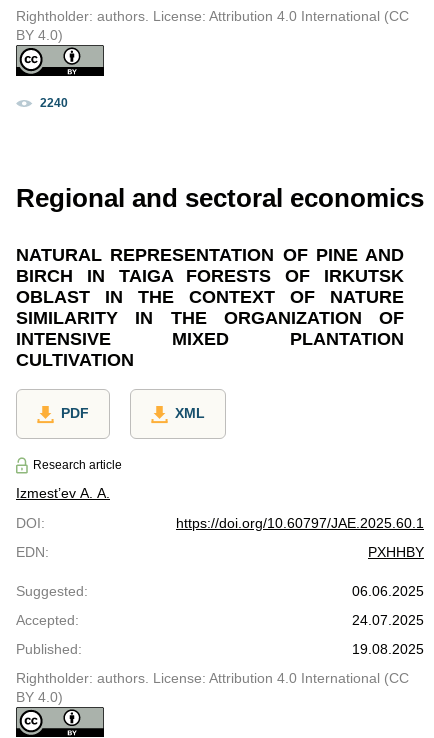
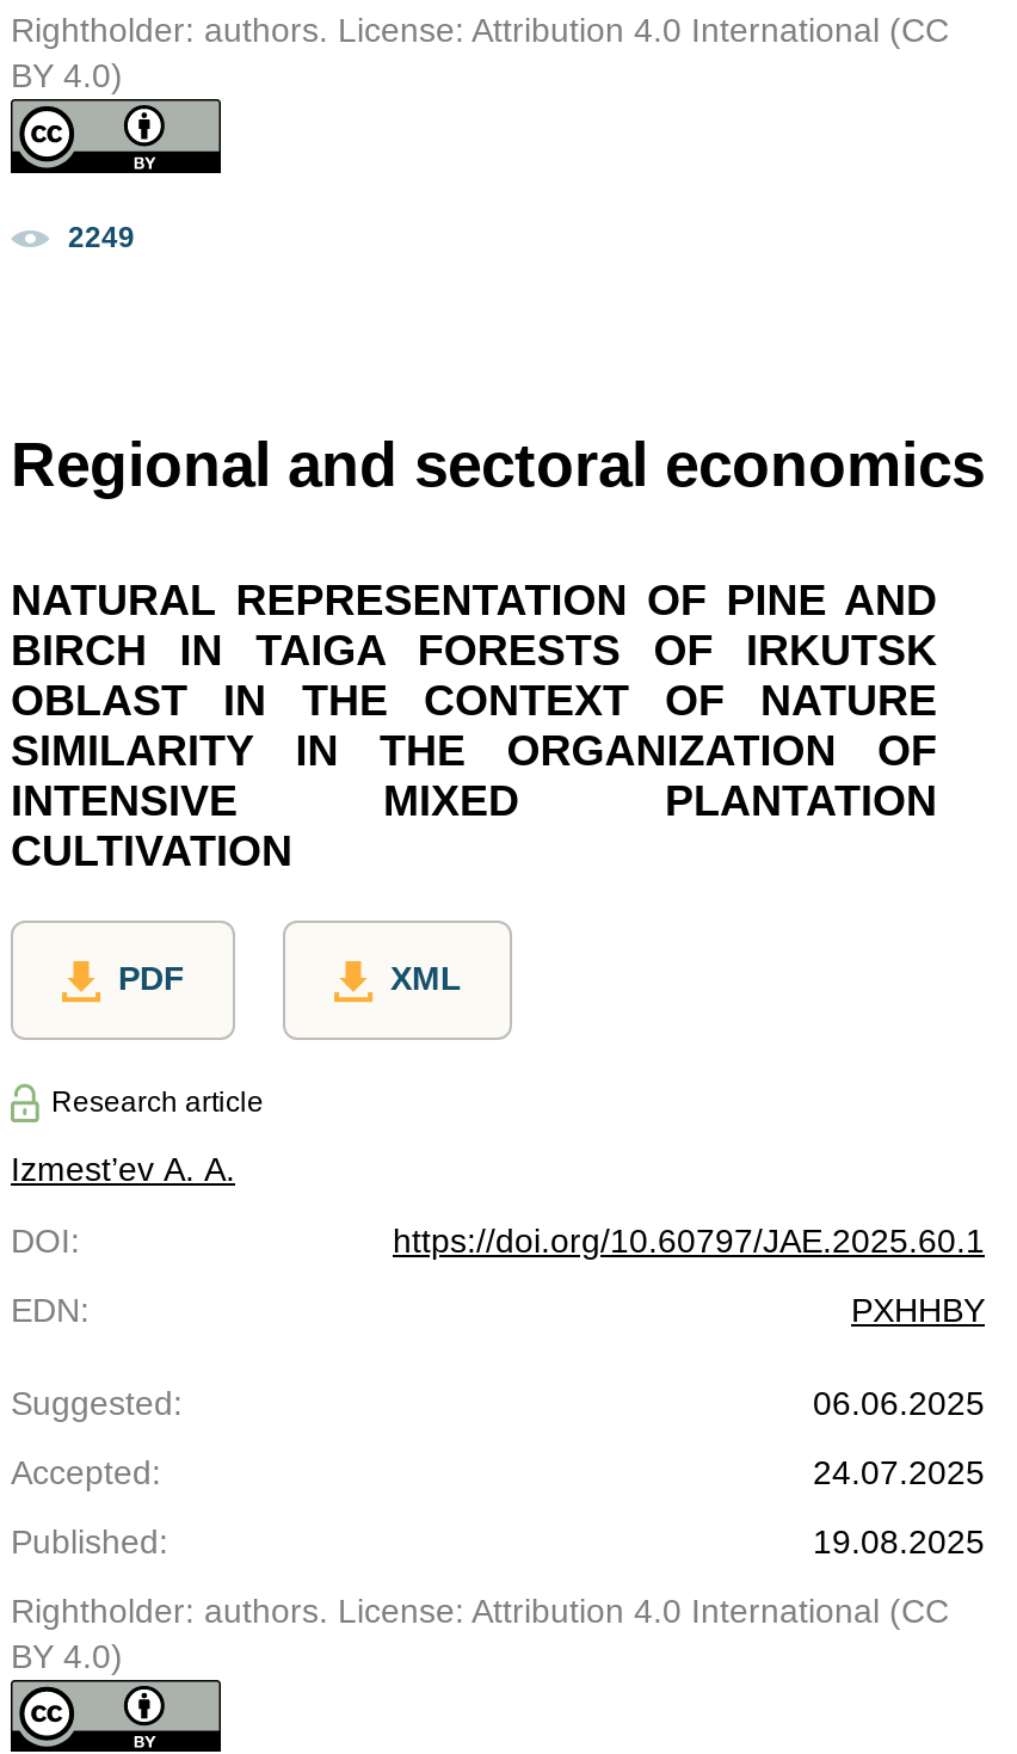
[40,96,68,110] 2240 -> [68,222,135,255] 2249

